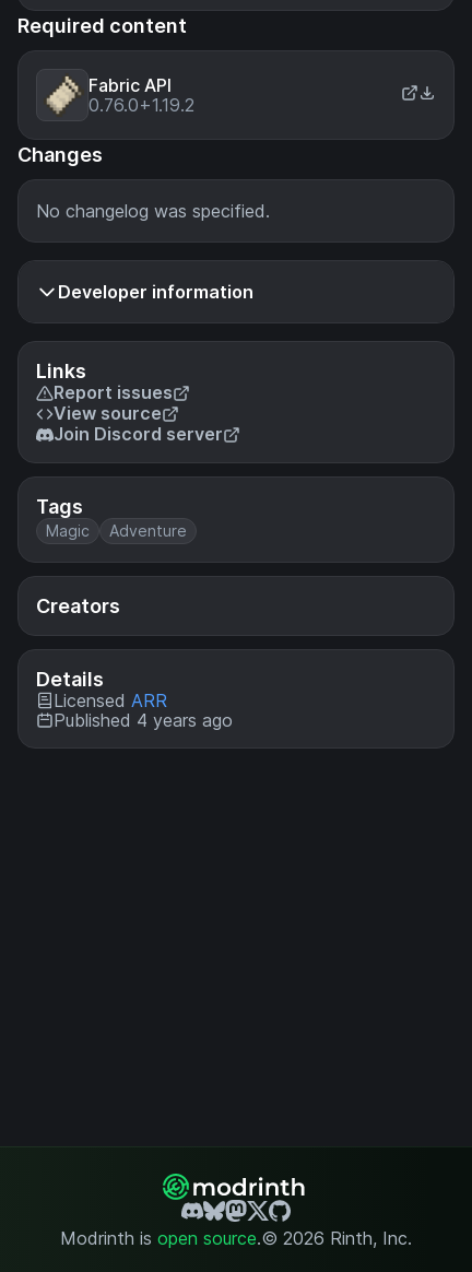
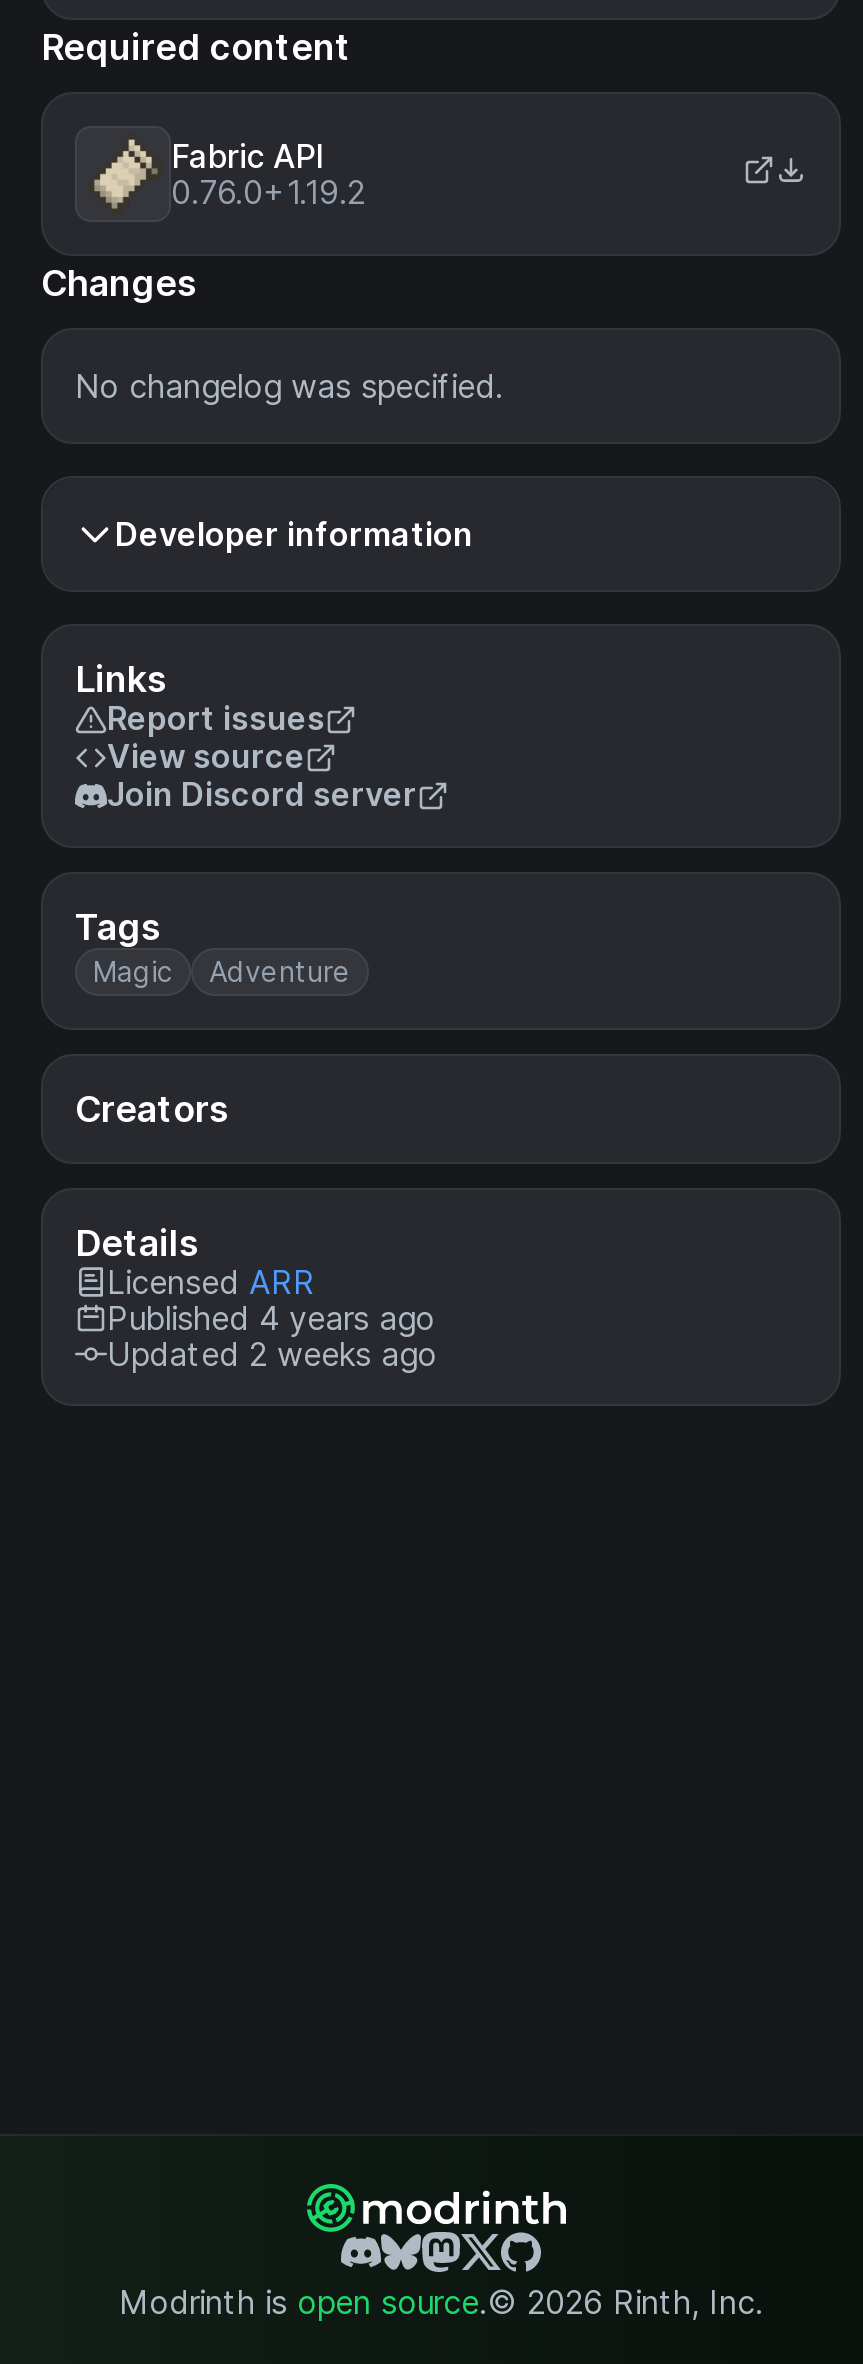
none -> [107,1334,437,1374] Updated 2 weeks ago

